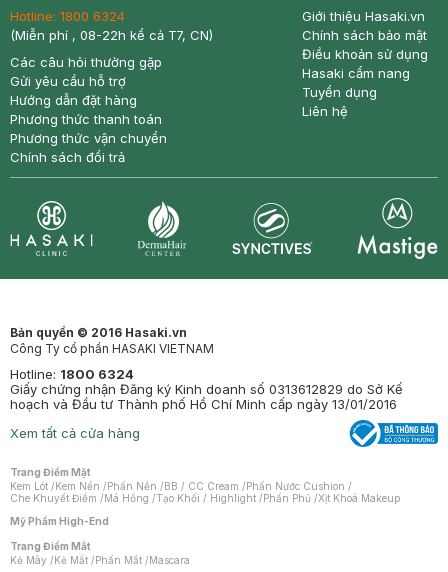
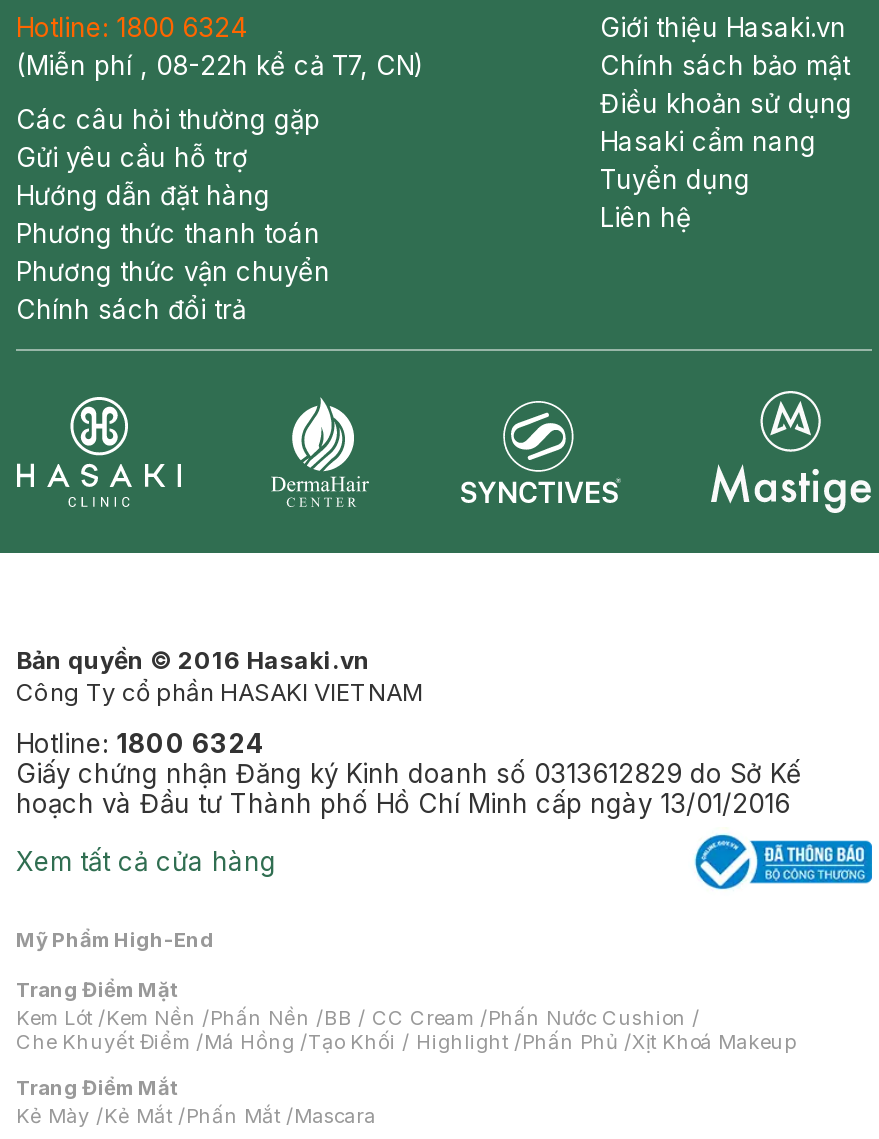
moved [10,466,400,504] -> [16,977,796,1053]: Trang Điểm Mặt | Kem Lót /Kem Nền /Phấn Nền /BB / CC Cream /Phấn Nước Cushion / | Che Khuyết Điểm /Má Hồng /Tạo Khối / Highlight /Phấn Phủ /Xịt Khoá Makeup
moved [10,515,109,527] -> [16,927,214,951]: Mỹ Phẩm High-End

